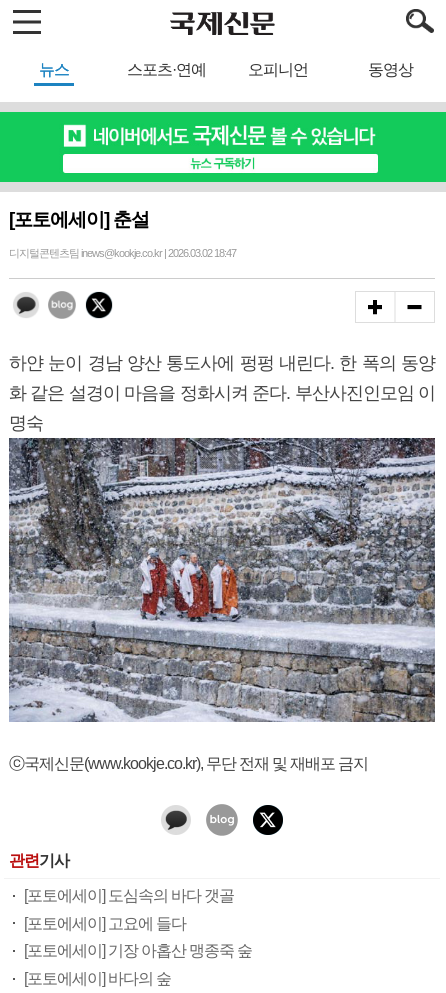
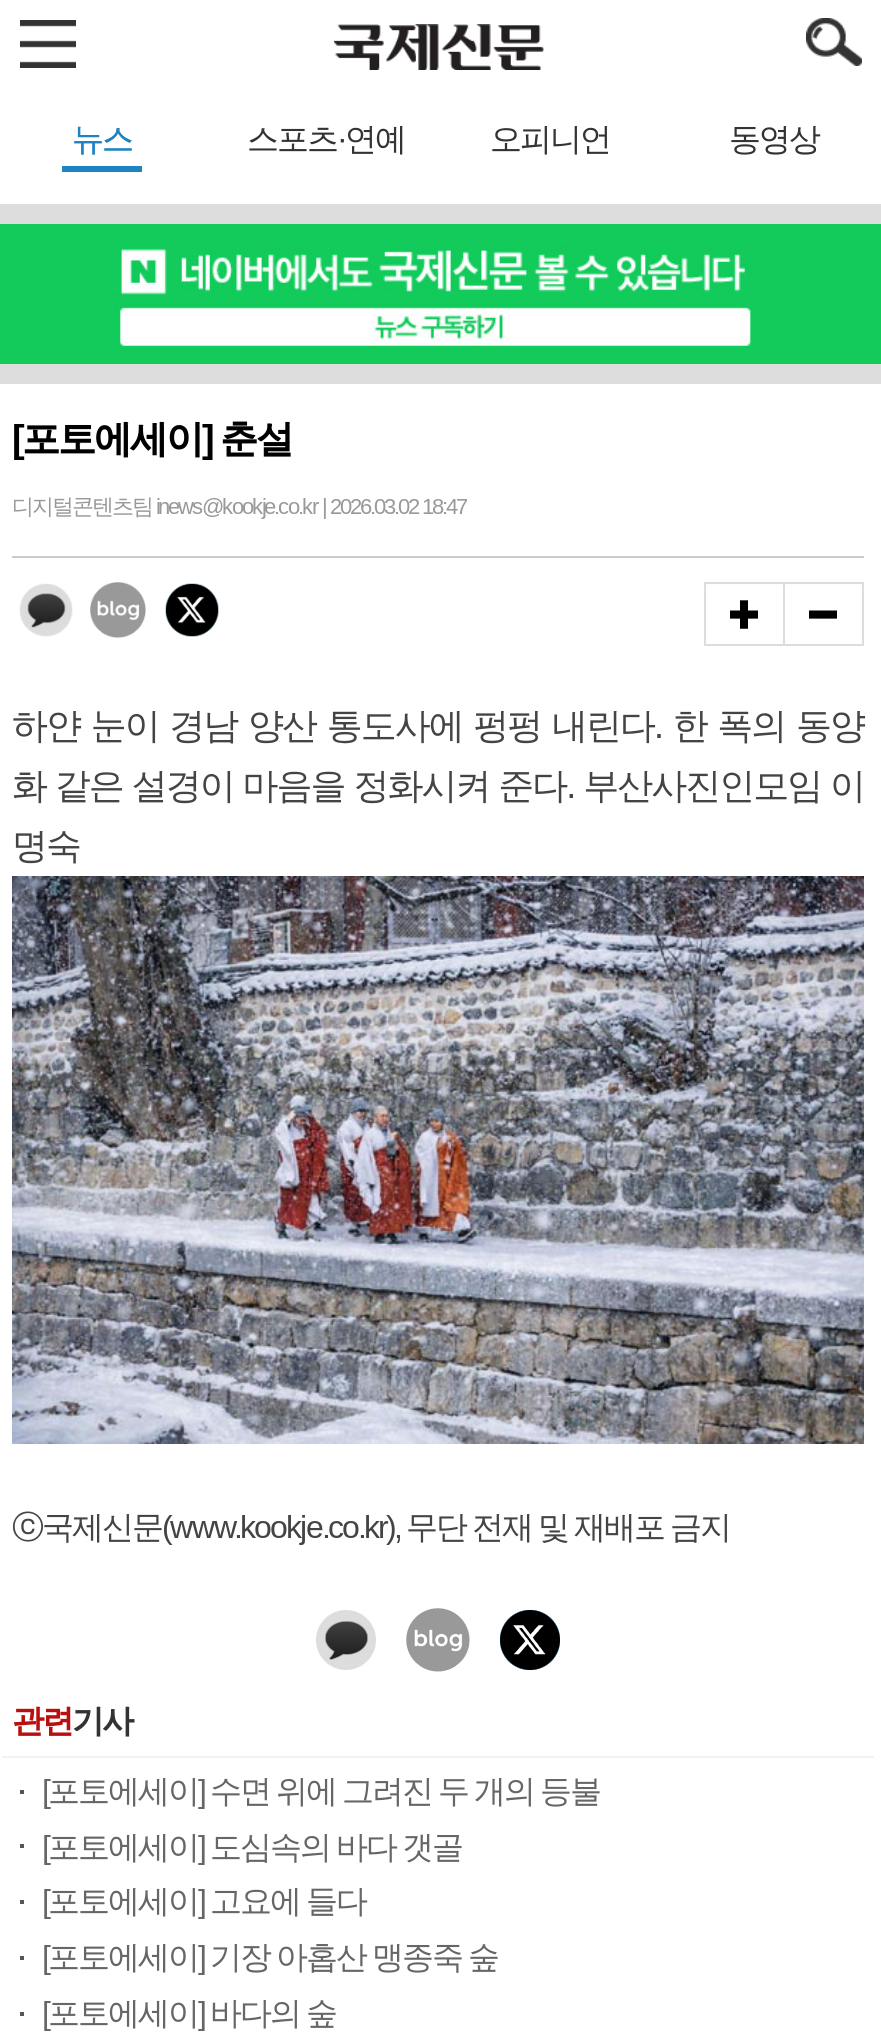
none -> [42,1774,600,1808] [포토에세이] 수면 위에 그려진 두 개의 등불

